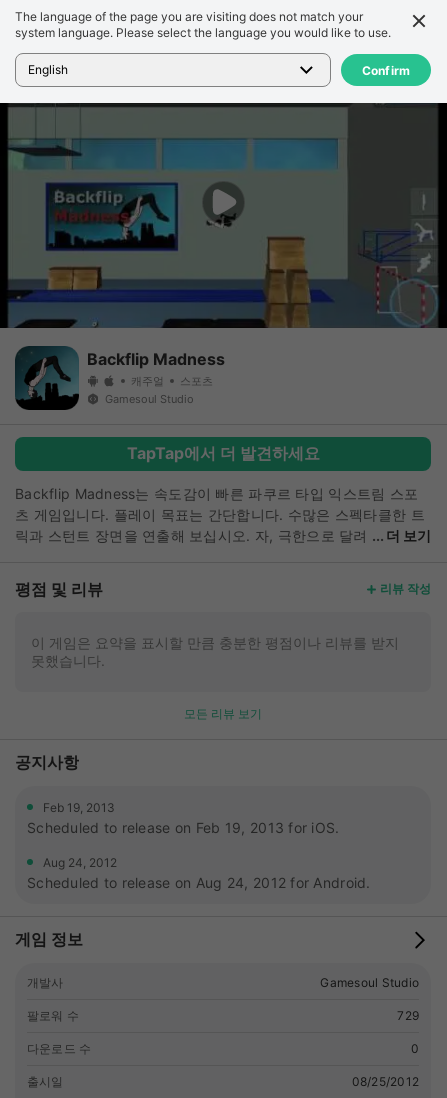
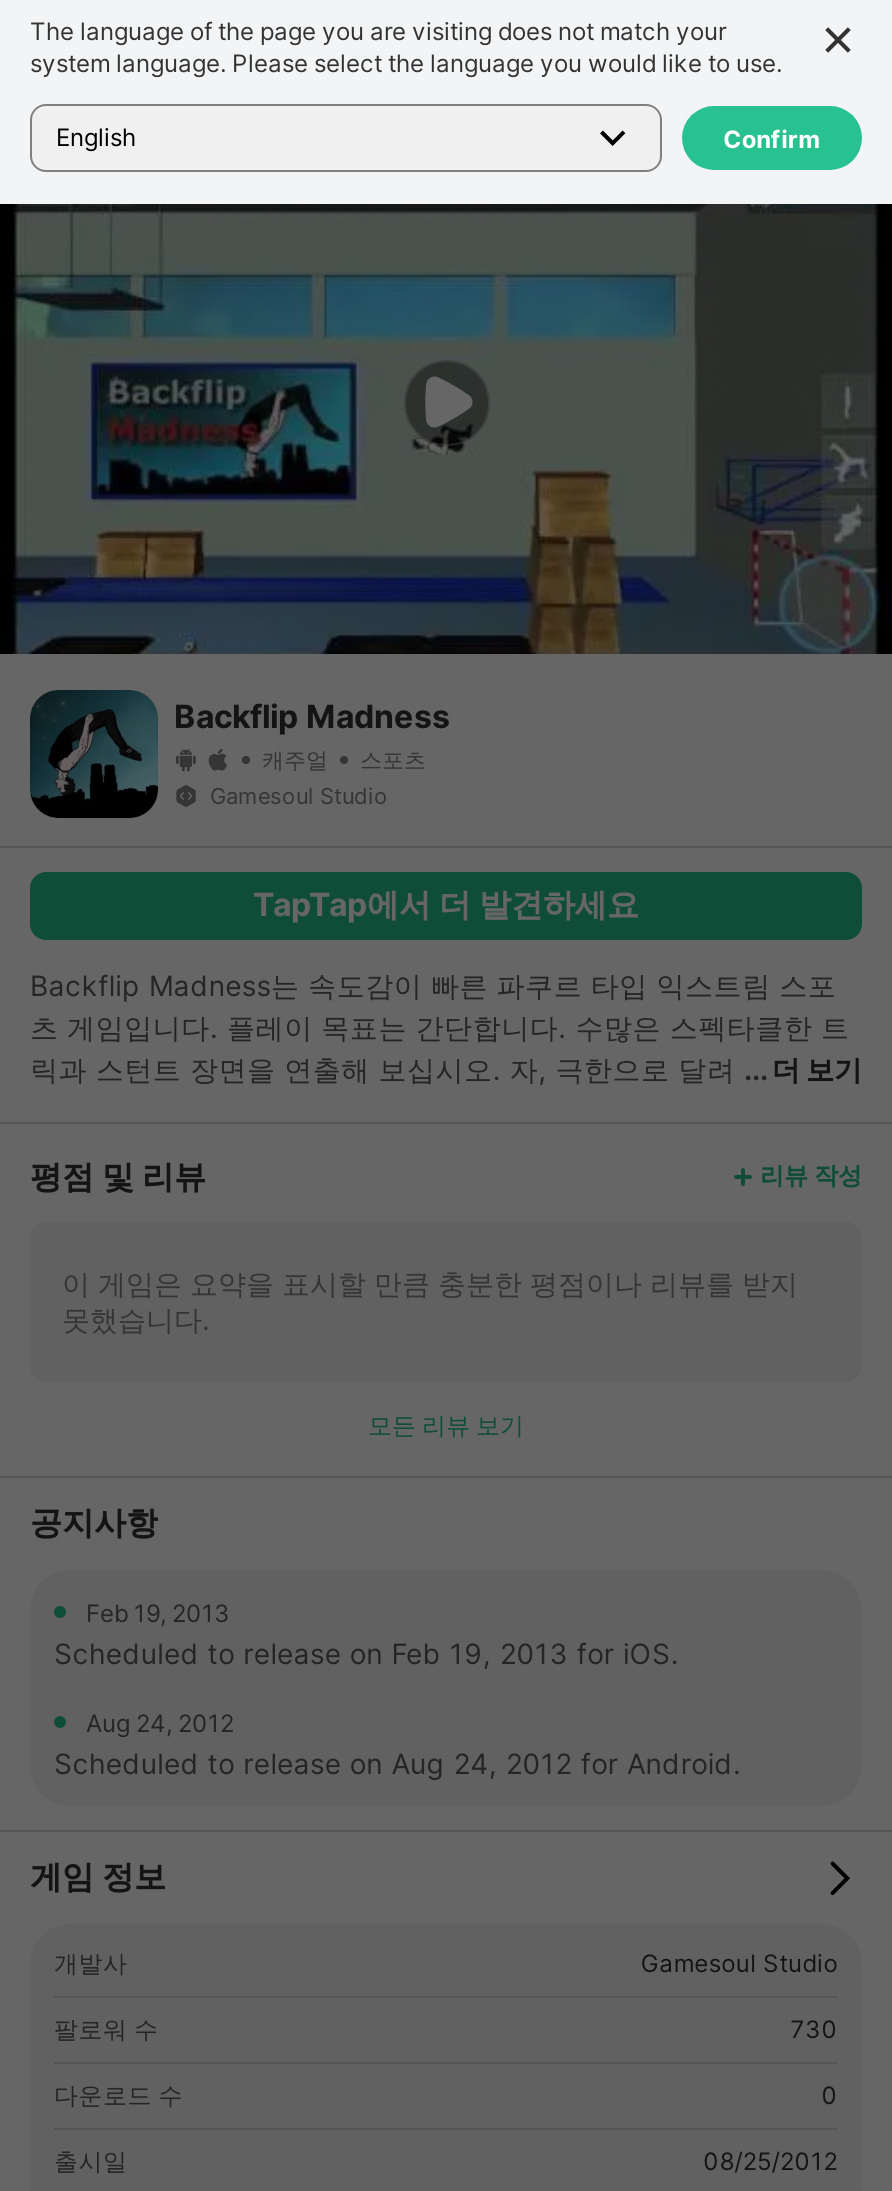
[397,1008,419,1023] 729 -> [791,2013,838,2043] 730

